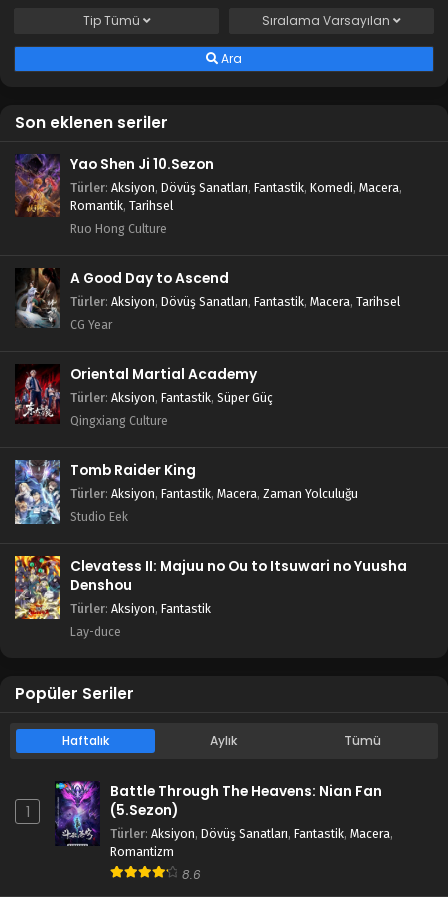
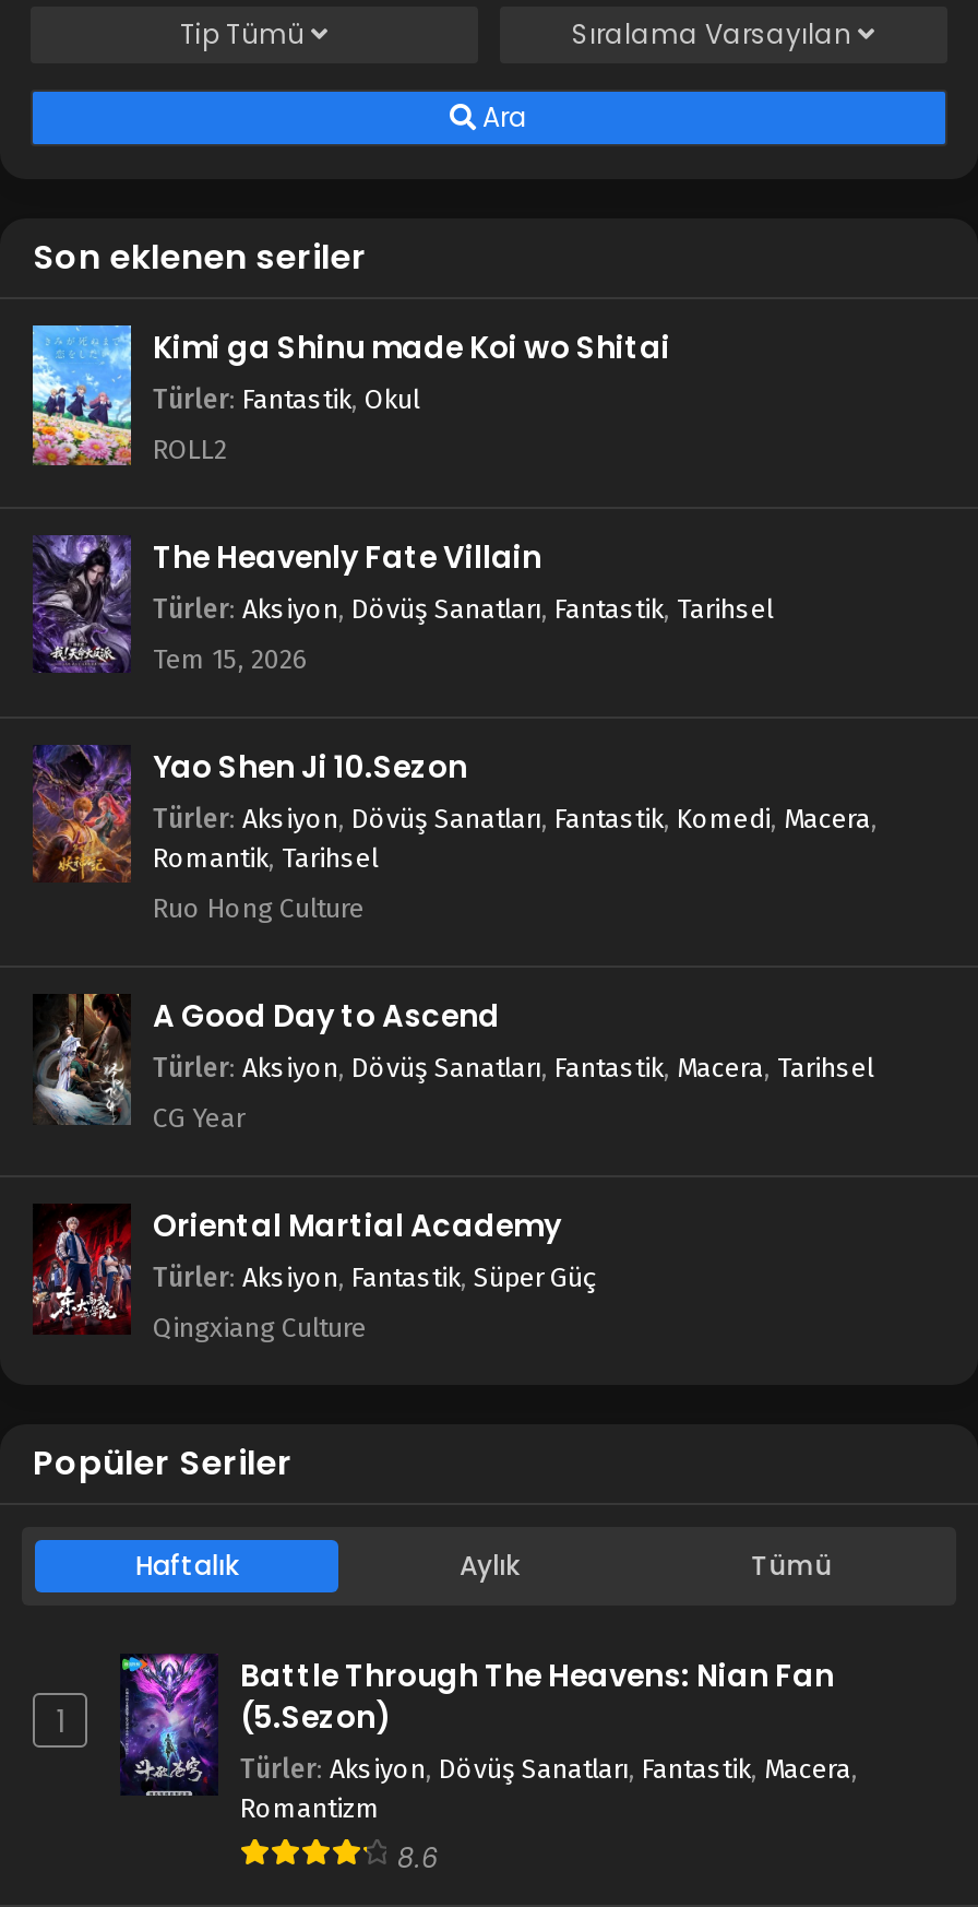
none -> [31,323,773,676] [image] | Kimi ga Shinu made Koi wo Shitai | Türler: Fantastik, Okul | ROLL2 | The Heavenly Fate Villain | Türler: Aksiyon, Dövüş Sanatları, Fantastik, Tarihsel | Tem 15, 2026
none -> [31,533,122,675] [image]
moved [14,152,402,428] -> [31,741,878,1344]: [image] | Yao Shen Ji 10.Sezon | Türler: Aksiyon, Dövüş Sanatları, Fantastik, Komedi, Macera, | ... | Türler: Aksiyon, Fantastik, Süper Güç | Qingxiang Culture
[14,459,407,639] [image] | Tomb Raider King | Türler: Aksiyon, Fantastik, Macera, Zaman Yolculuğu | Studio Eek | Clevatess II: Majuu no Ou to Itsuwari no Yuusha | Denshou | Türler: Aksiyon, Fantastik | Lay-duce -> none
[14,555,56,620] [image] -> none

